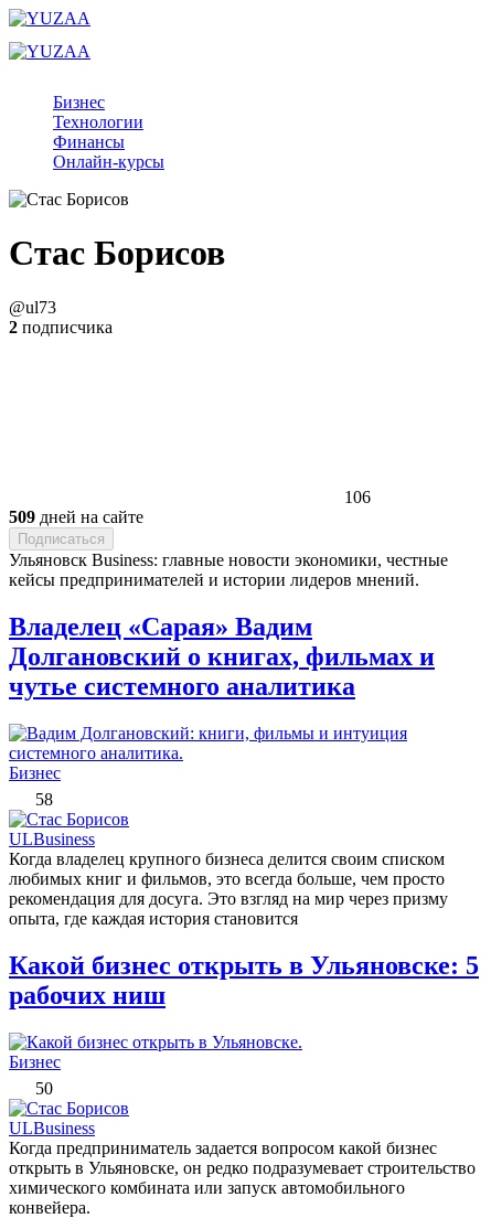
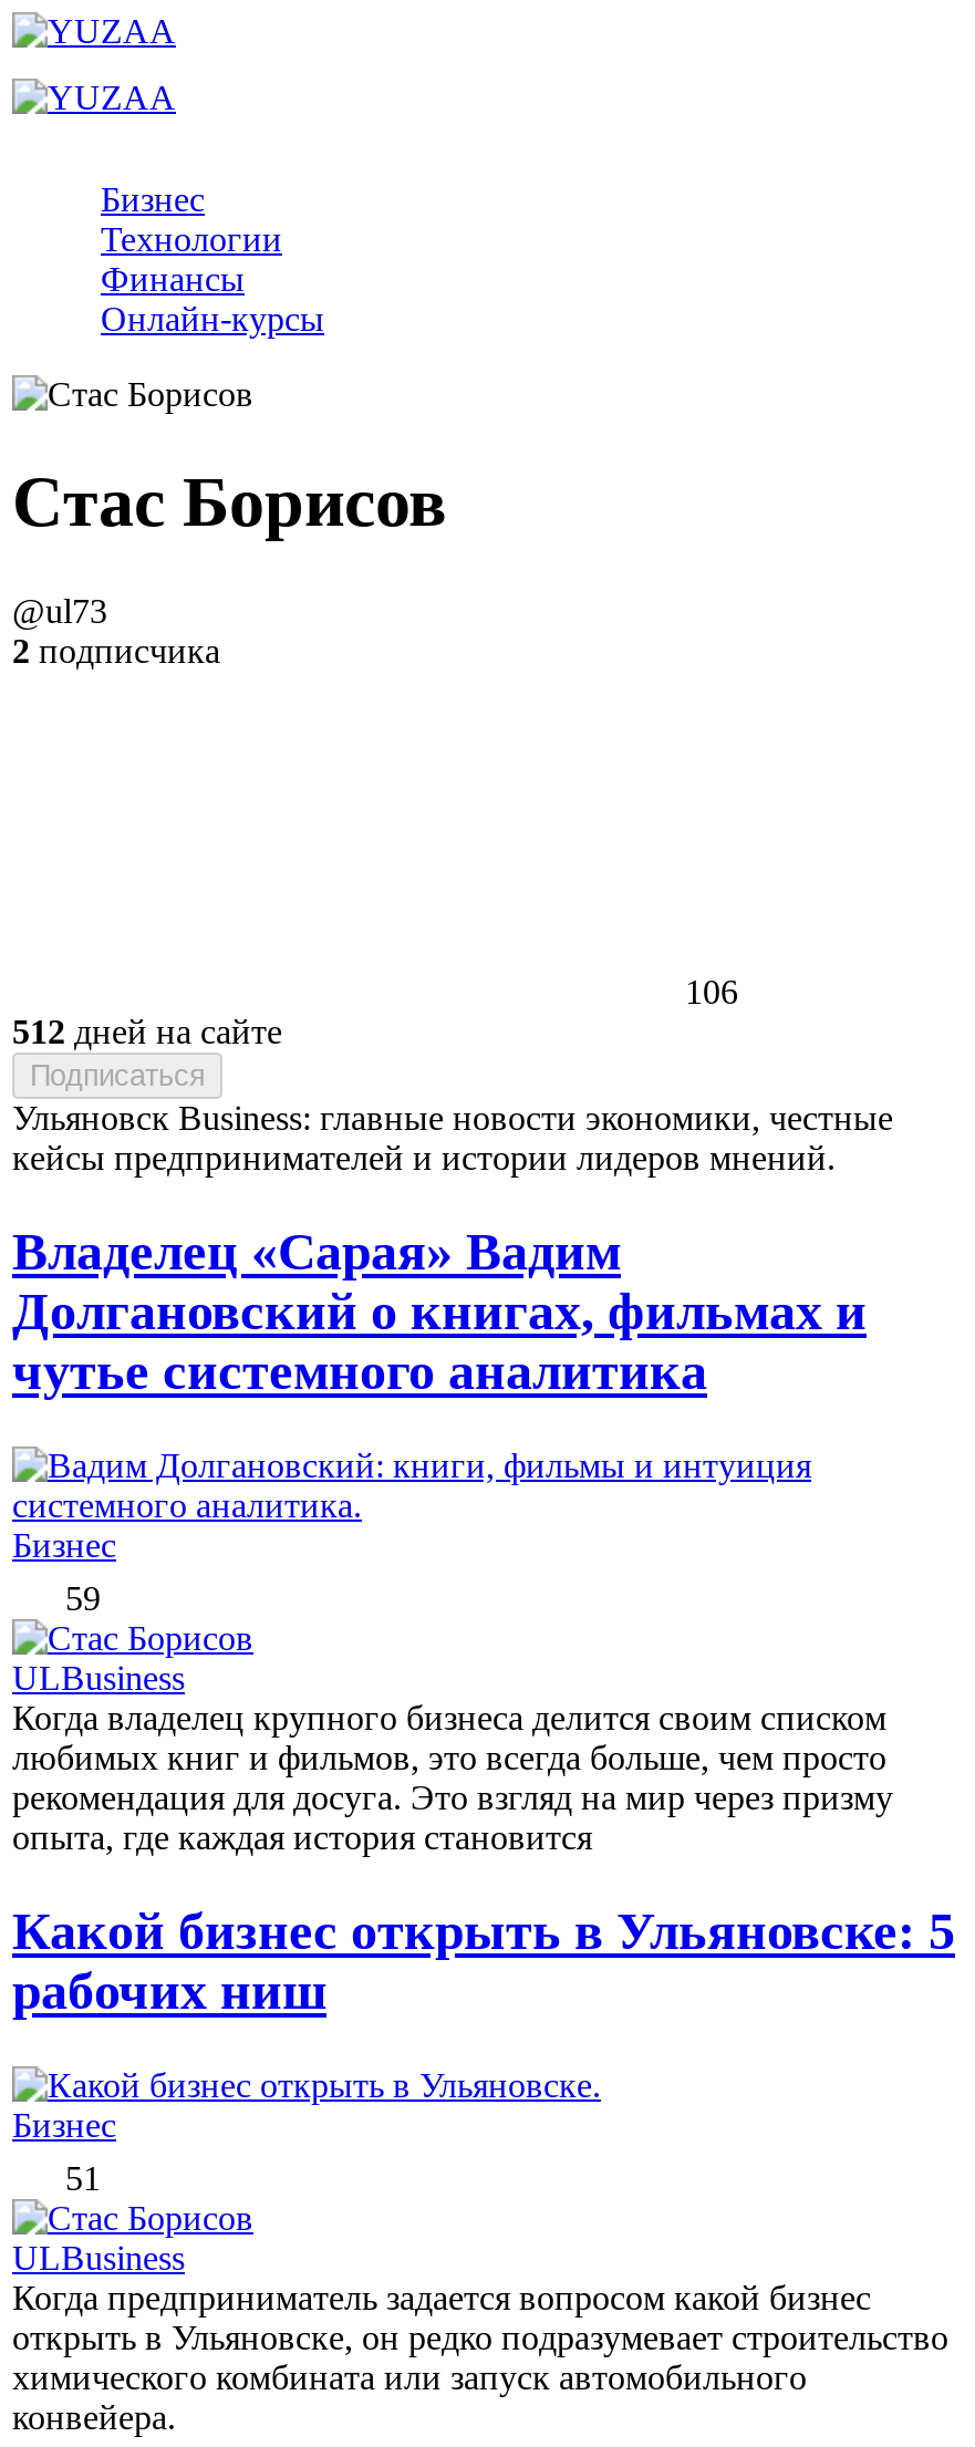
[9,507,143,526] 509 дней на сайте -> [12,1012,282,1050] 512 дней на сайте
[31,790,53,808] 58 -> [56,1579,101,1616] 59
[31,1078,53,1097] 50 -> [56,2158,101,2196] 51

